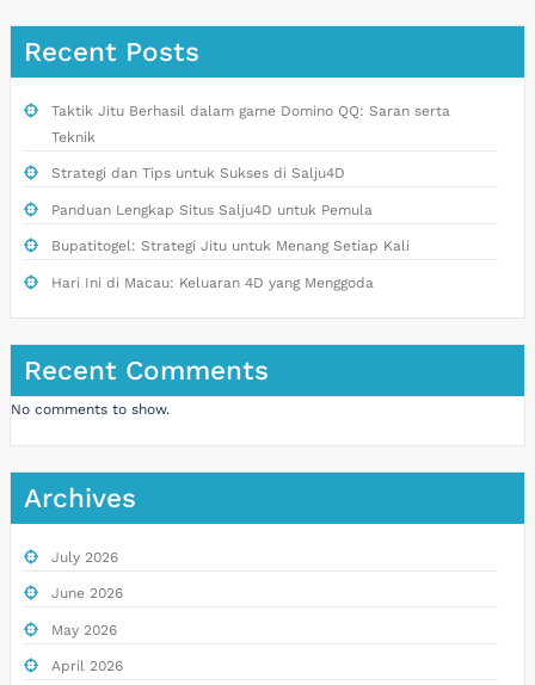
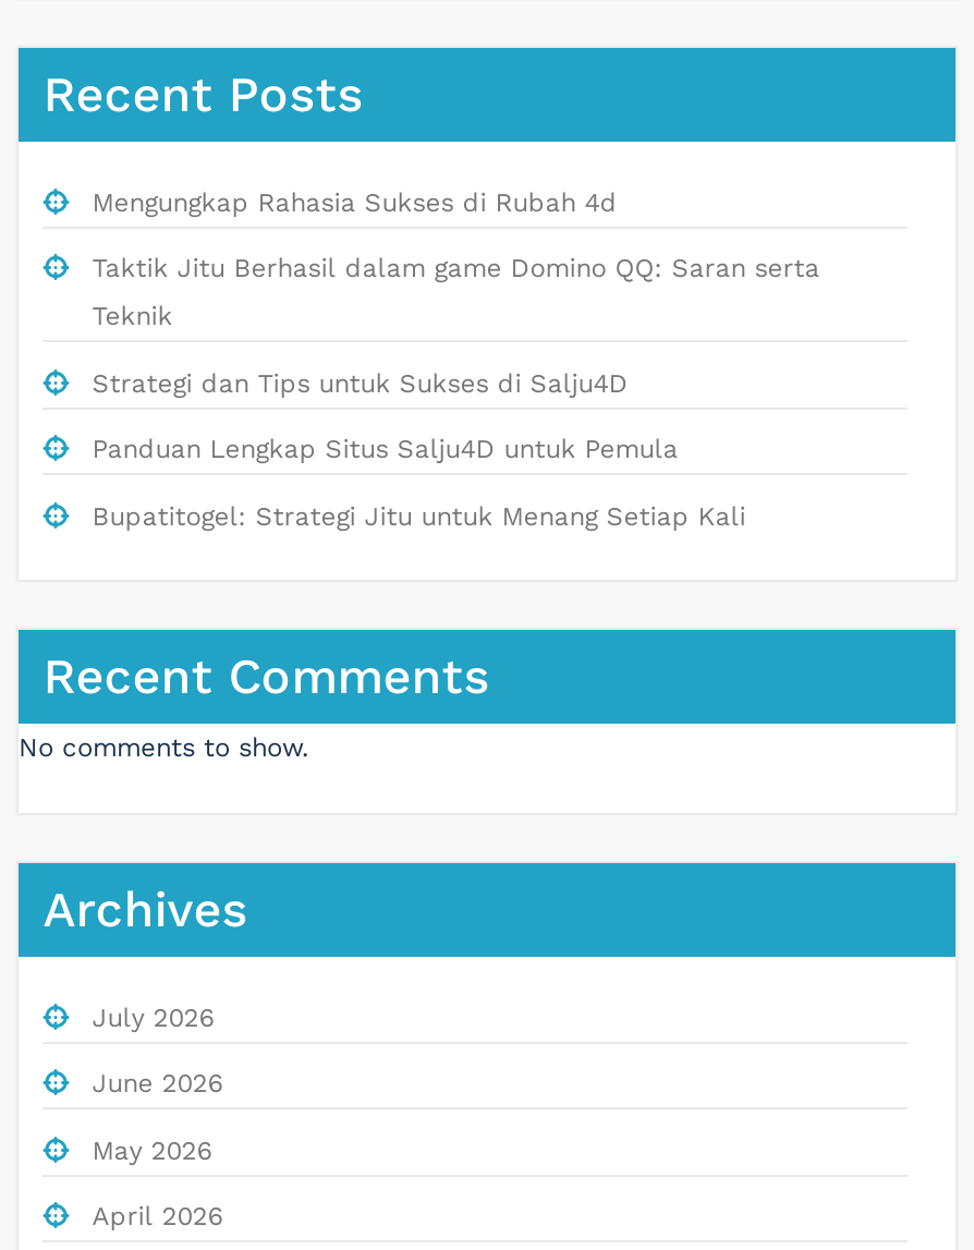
none -> [92,187,617,217] Mengungkap Rahasia Sukses di Rubah 4d
moved [51,102,450,254] -> [92,253,820,531]: Taktik Jitu Berhasil dalam game Domino QQ: Saran serta | Teknik | Strategi dan Tips untuk Sukses di Salju4D | Panduan Lengkap Situs Salju4D untuk Pemula | Bupatitogel: Strategi Jitu untuk Menang Setiap Kali
[51,274,374,291] Hari Ini di Macau: Keluaran 4D yang Menggoda -> none

